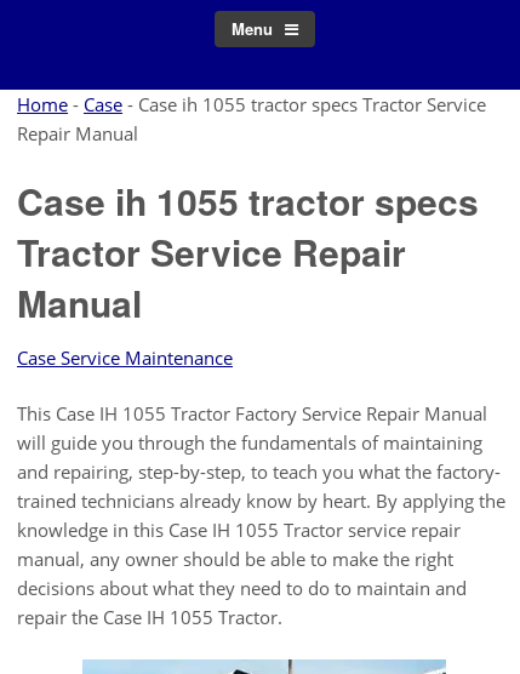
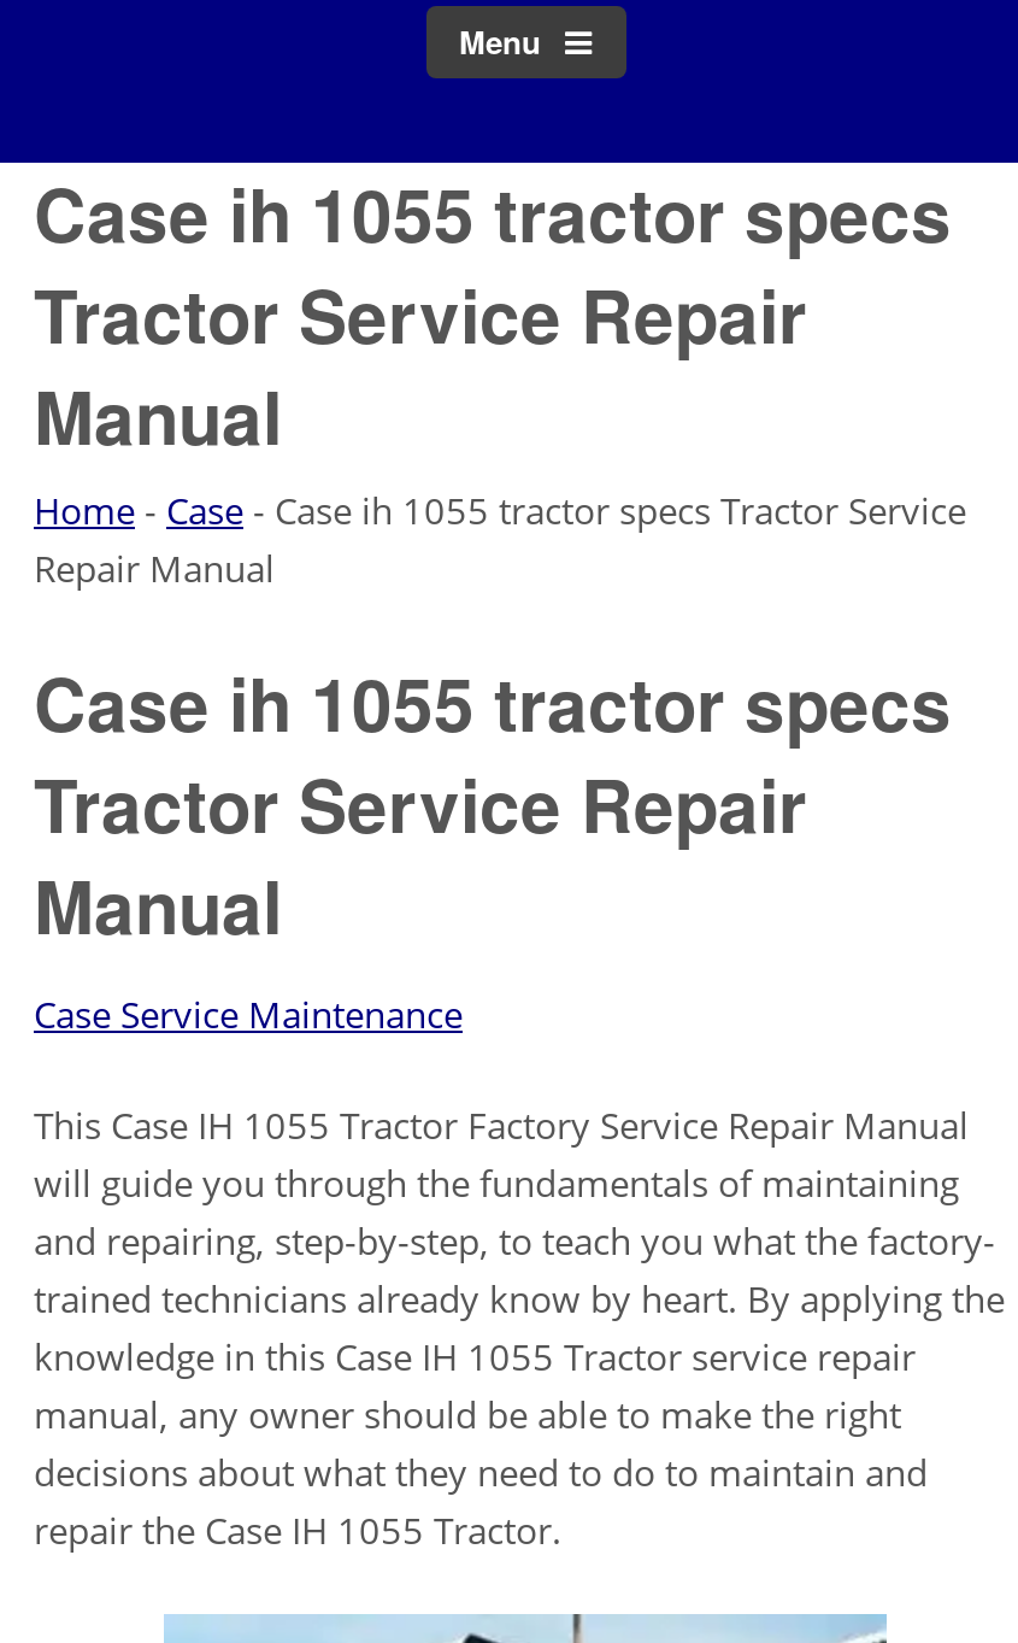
none -> [34,160,952,467] Case ih 1055 tractor specs | Tractor Service Repair | Manual

